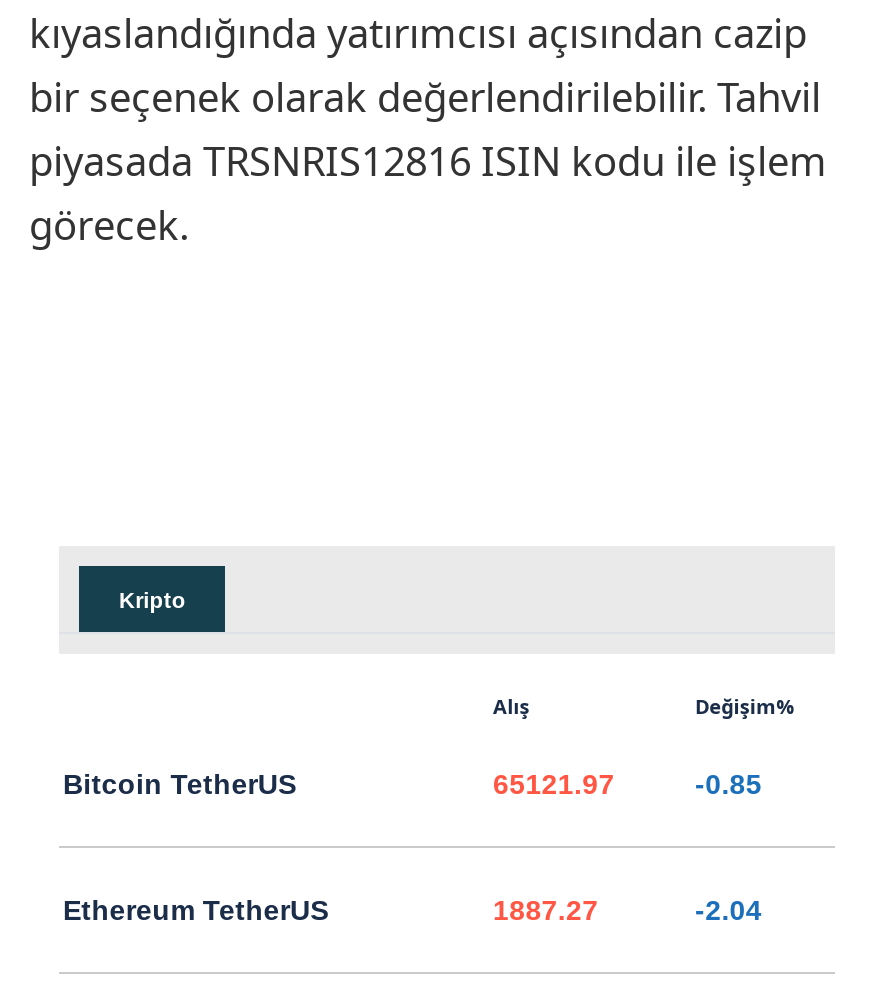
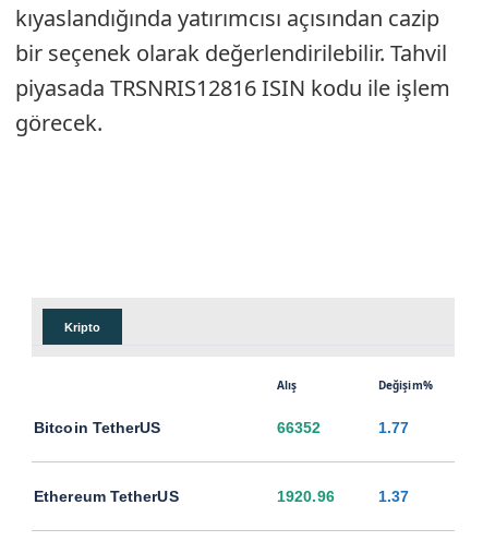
[493,768,615,800] 65121.97 -> [277,419,321,436] 66352
[695,768,762,800] -0.85 -> [378,419,409,436] 1.77
[493,894,598,926] 1887.27 -> [277,488,334,505] 1920.96
[695,894,762,926] -2.04 -> [378,488,409,505] 1.37

